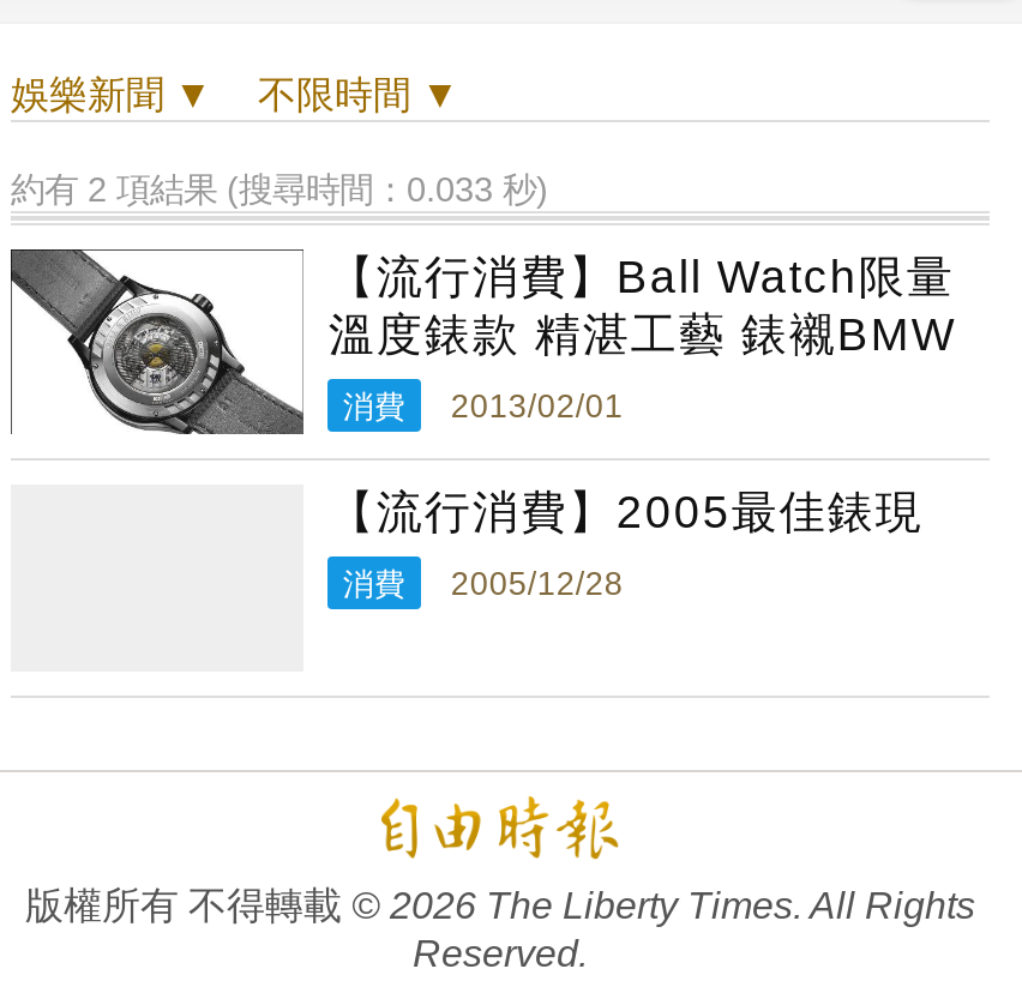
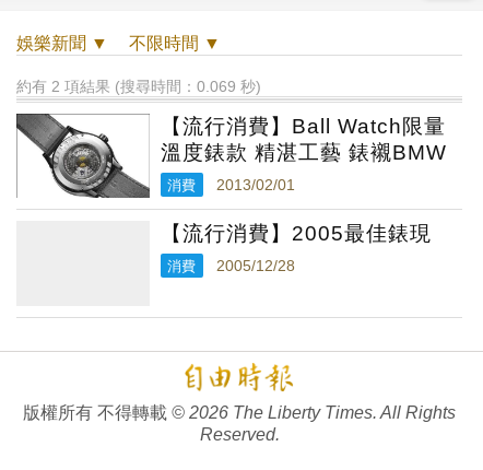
[11,170,548,208] 約有 2 項結果 (搜尋時間：0.033 秒) -> [16,77,261,95] 約有 2 項結果 (搜尋時間：0.069 秒)

